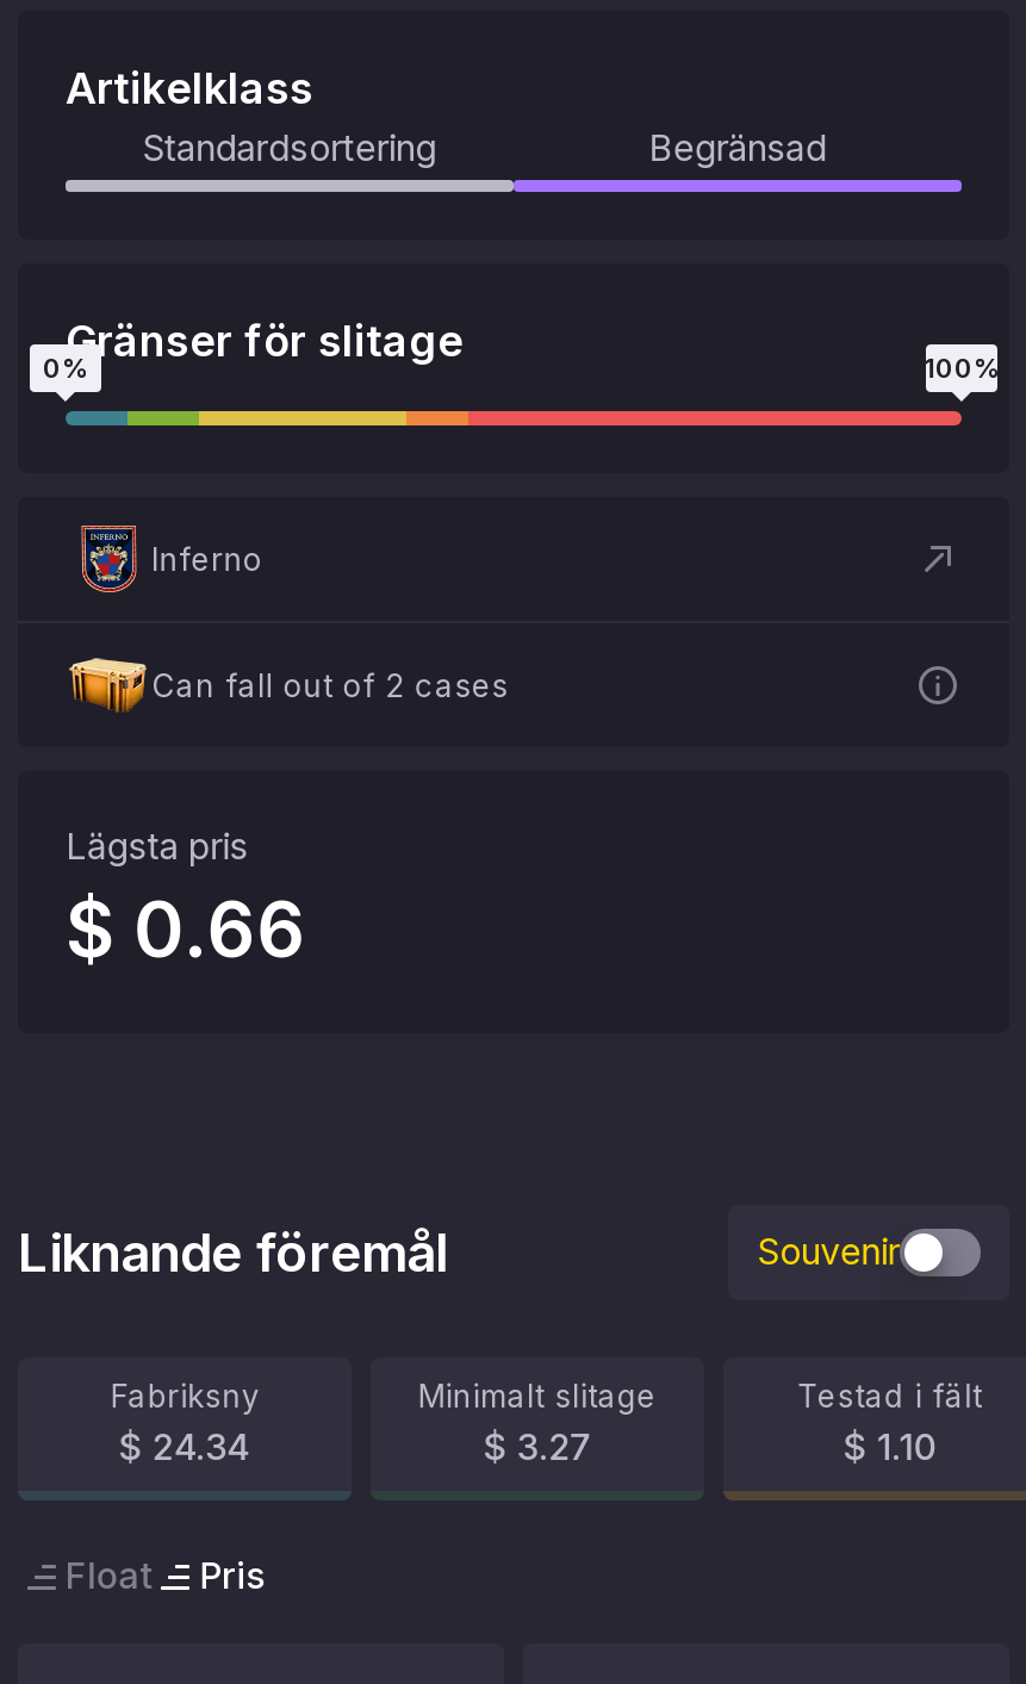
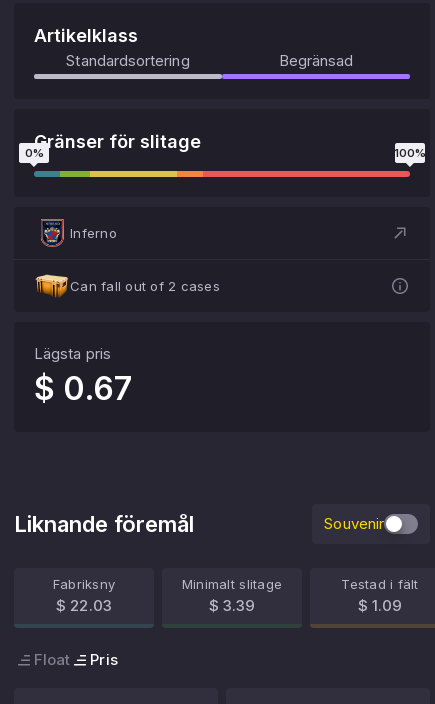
[66,883,306,976] $ 0.66 -> [34,369,132,408] $ 0.67
[118,1424,251,1469] $ 24.34 -> [56,596,112,615] $ 22.03
[483,1424,592,1469] $ 3.27 -> [209,596,255,615] $ 3.39
[843,1424,937,1469] $ 1.10 -> [358,596,402,615] $ 1.09

